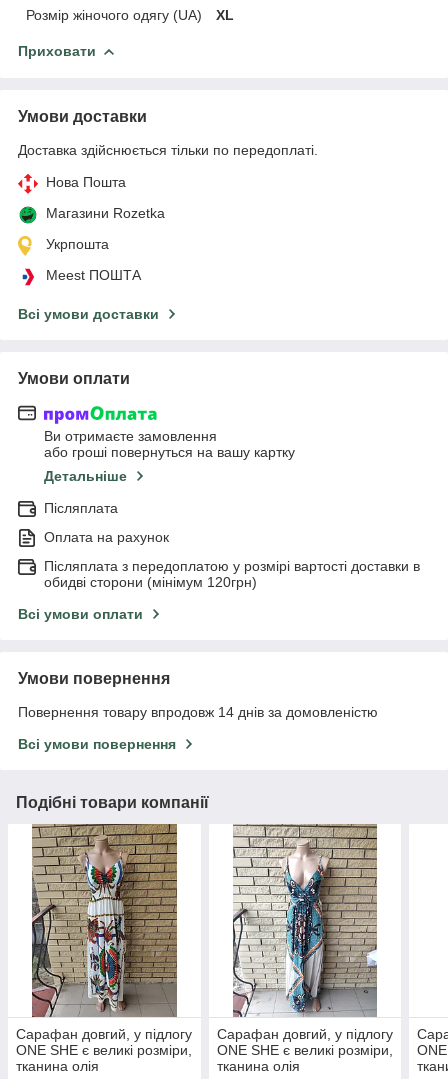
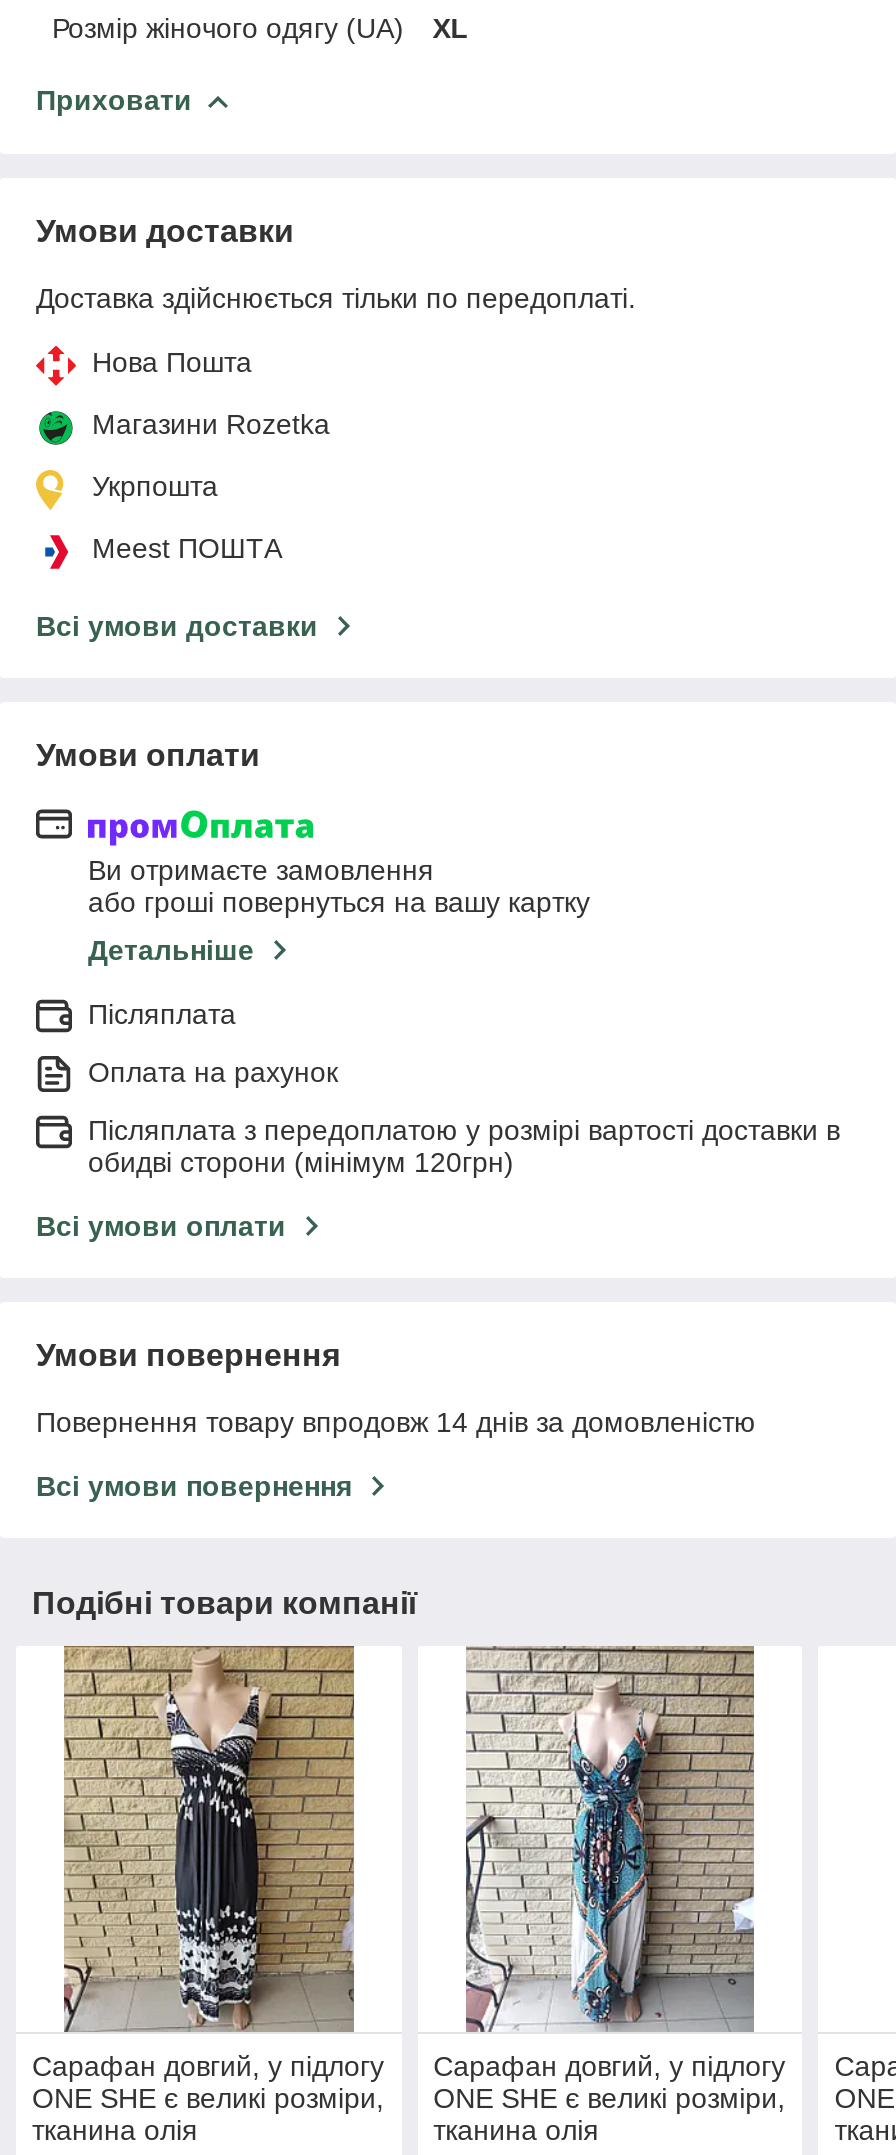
[31,824,178,1017] [image] -> [62,1646,354,2032] [image]

